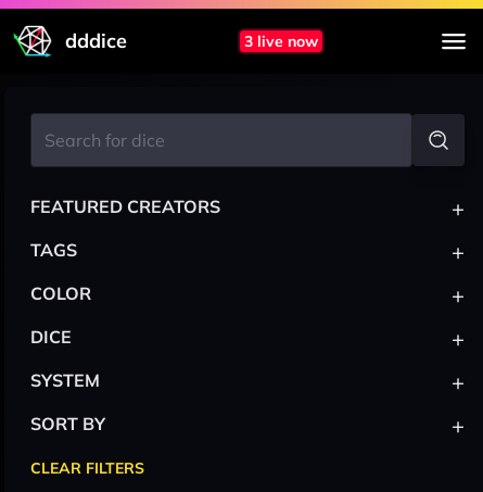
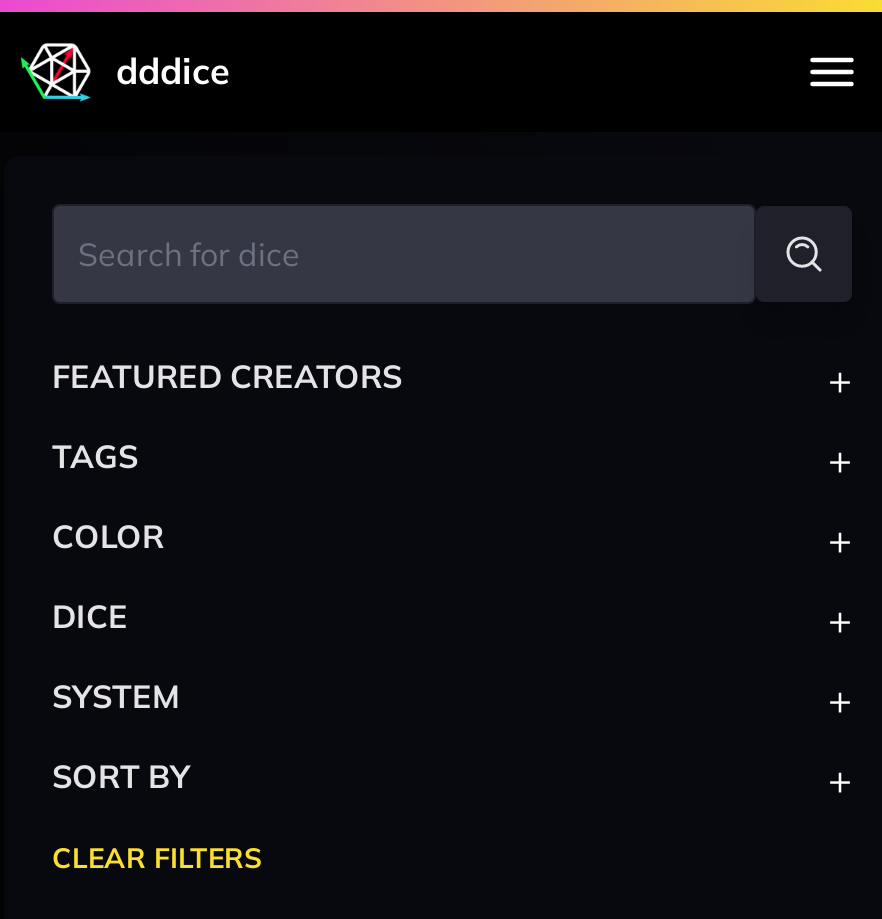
[244,31,317,51] 3 live now -> none

